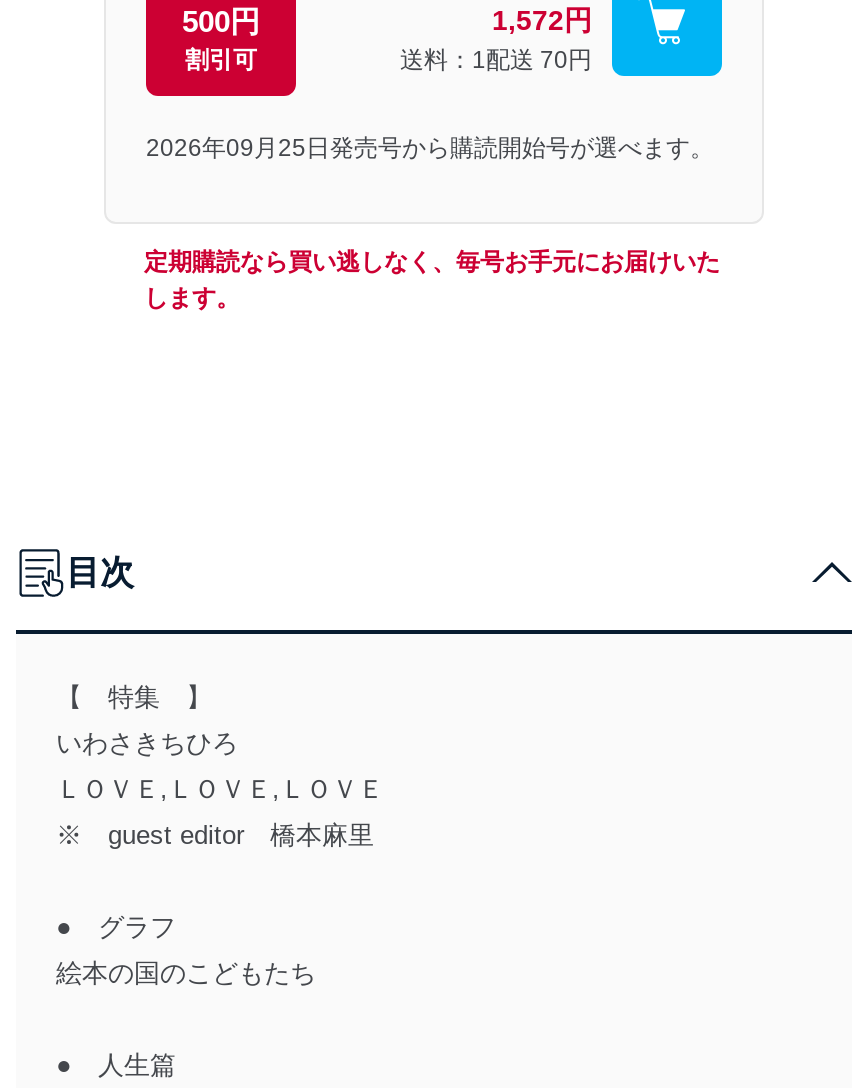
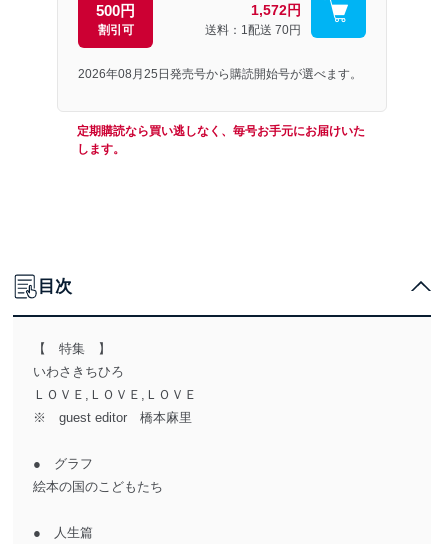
[146,133,714,161] 2026年09月25日発売号から購読開始号が選べます。 -> [78,67,362,81] 2026年08月25日発売号から購読開始号が選べます。

